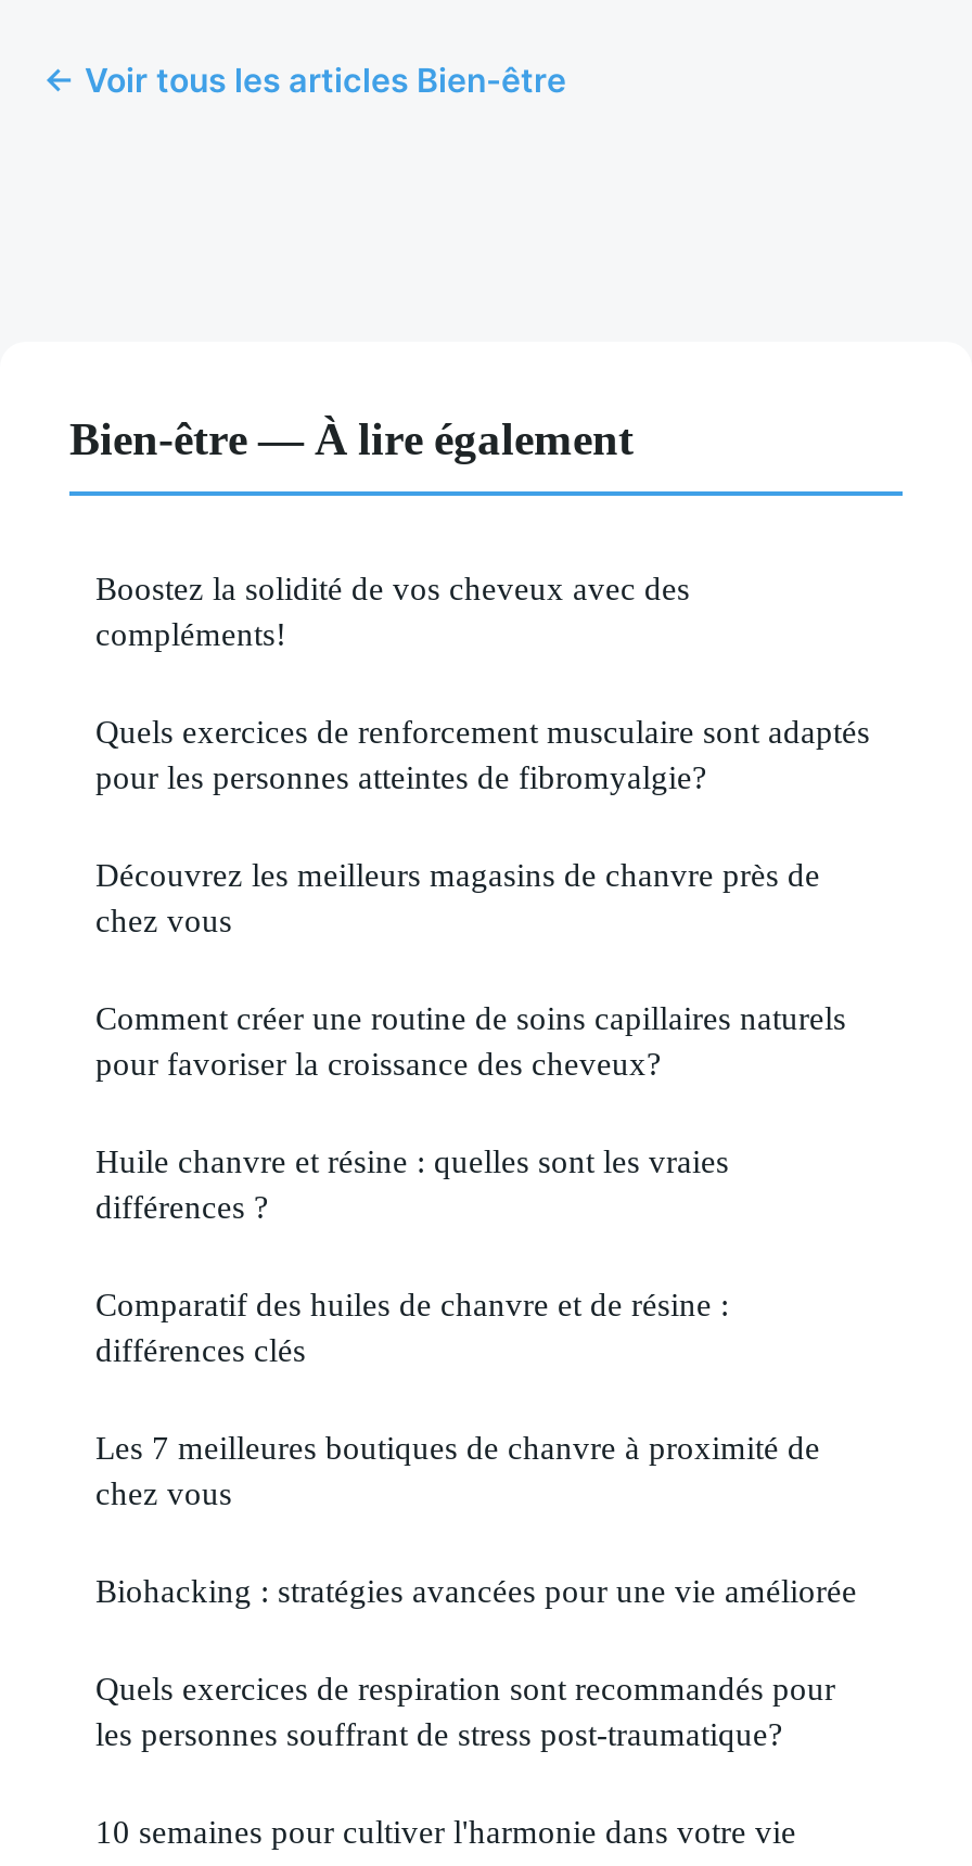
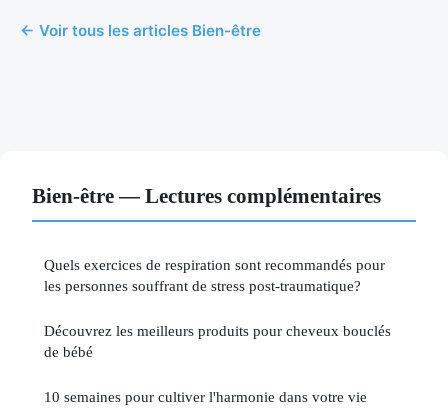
[69,413,870,1609] Bien-être — À lire également | Boostez la solidité de vos cheveux avec des | compléments! | Quels exercices de renforcement musculaire sont adaptés | pour les personnes atteintes de fibromyalgie? | Découvrez les meilleurs magasins de chanvre près de | chez vous | Comment créer une routine de soins capillaires naturels | pour favoriser la croissance des cheveux? | Huile chanvre et résine : quelles sont les vraies | différences ? | Comparatif des huiles de chanvre et de résine : | différences clés | Les 7 meilleures boutiques de chanvre à proximité de | chez vous | Biohacking : stratégies avancées pour une vie améliorée -> [32,184,381,207] Bien-être — Lectures complémentaires
moved [95,1670,835,1752] -> [44,256,385,294]: Quels exercices de respiration sont recommandés pour | les personnes souffrant de stress post-traumatique?
none -> [44,322,391,360] Découvrez les meilleurs produits pour cheveux bouclés | de bébé

